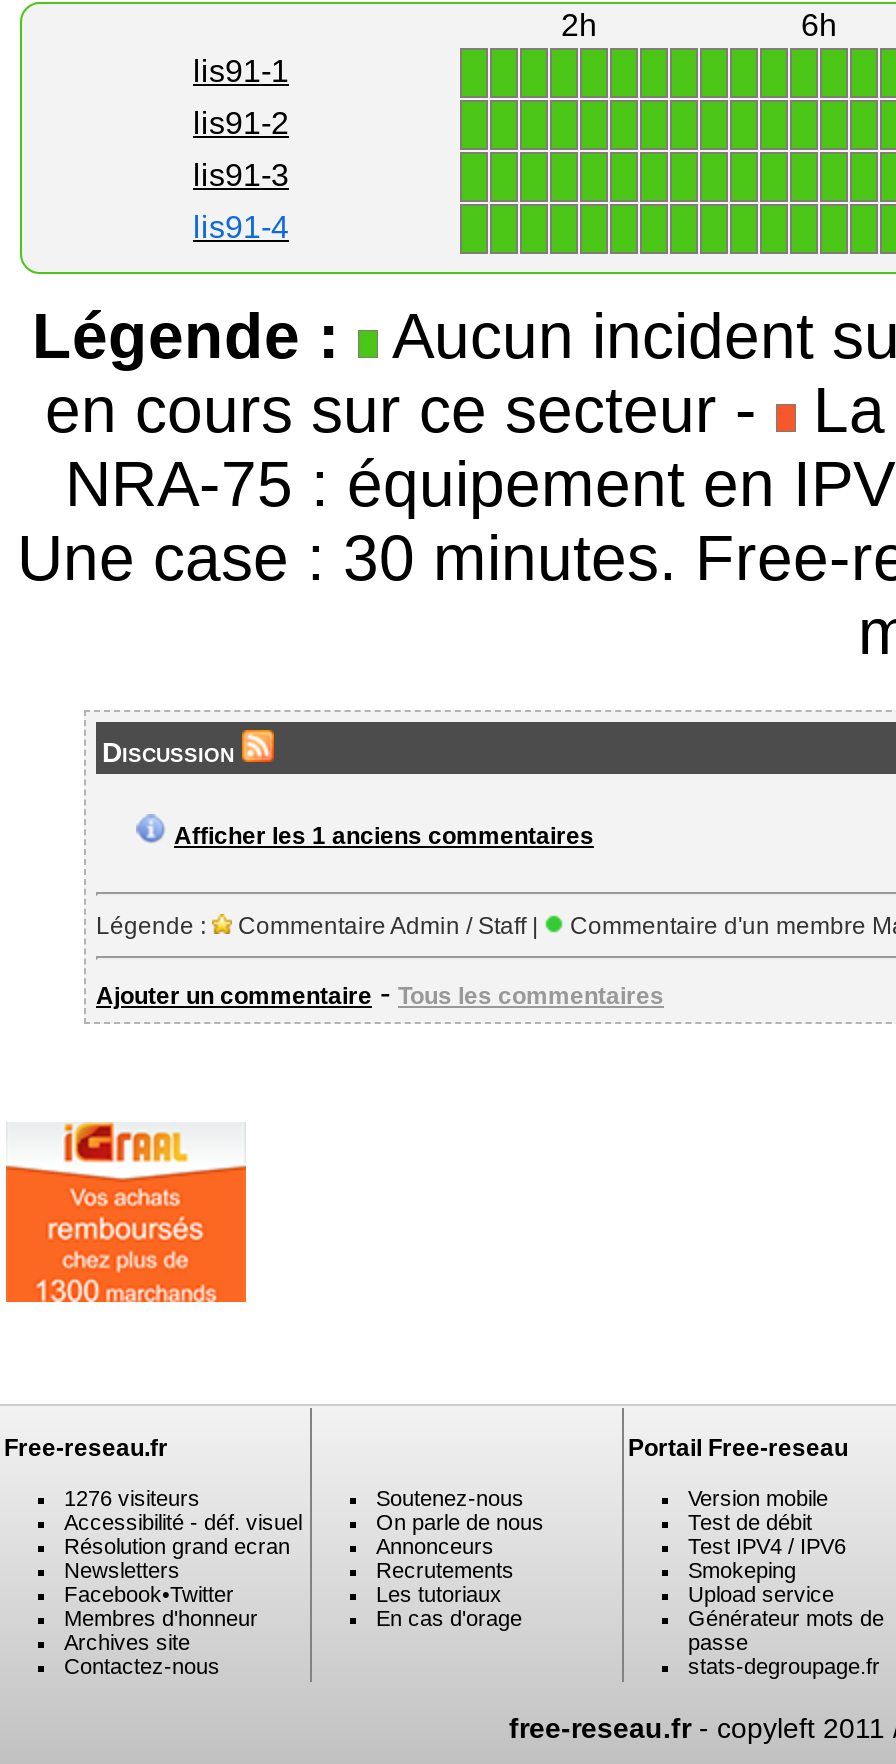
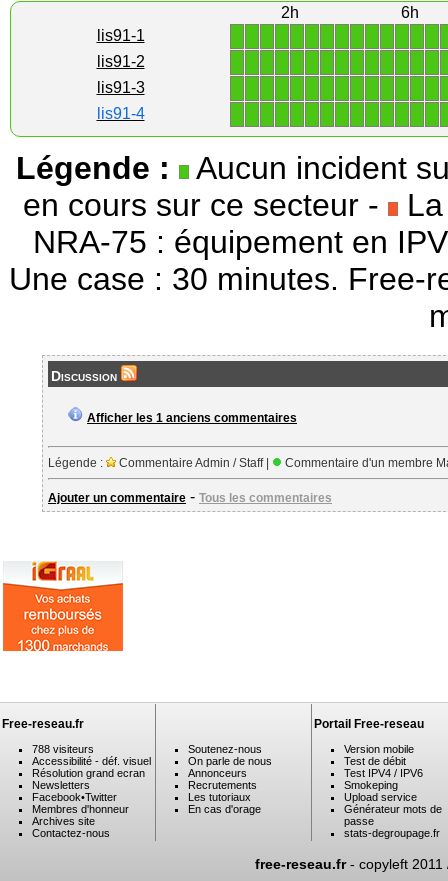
[64,1486,200,1510] 1276 visiteurs -> [32,743,94,755] 788 visiteurs

